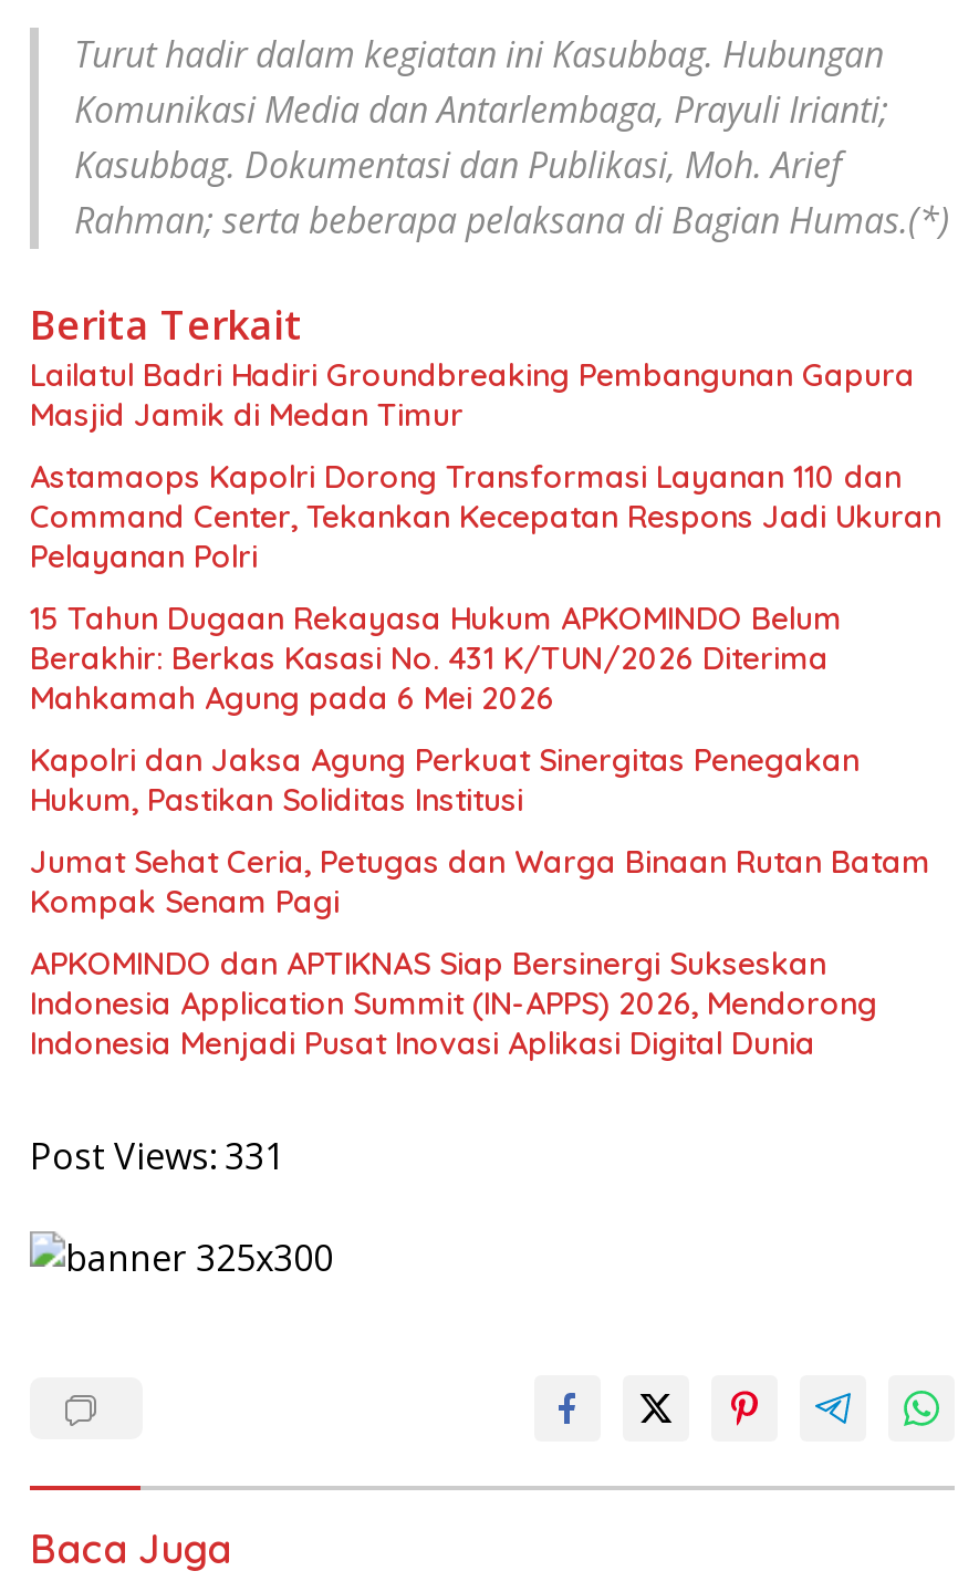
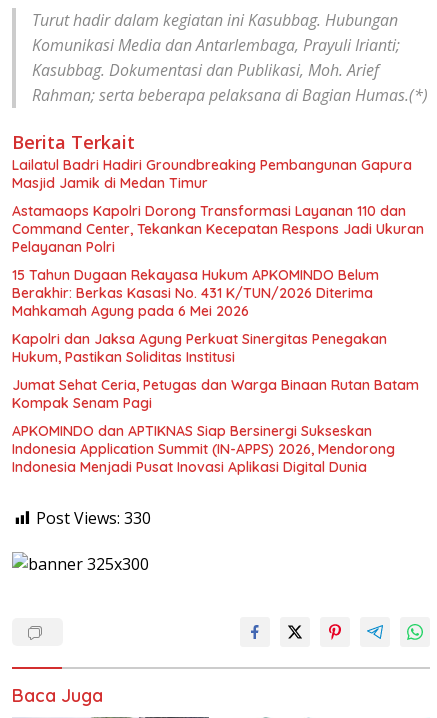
[30,1132,284,1180] Post Views: 331 -> [36,507,151,529] Post Views: 330

